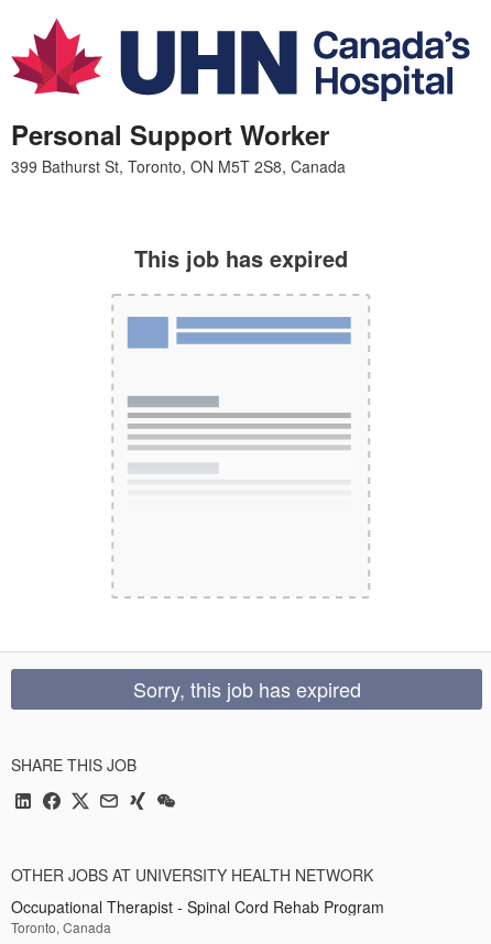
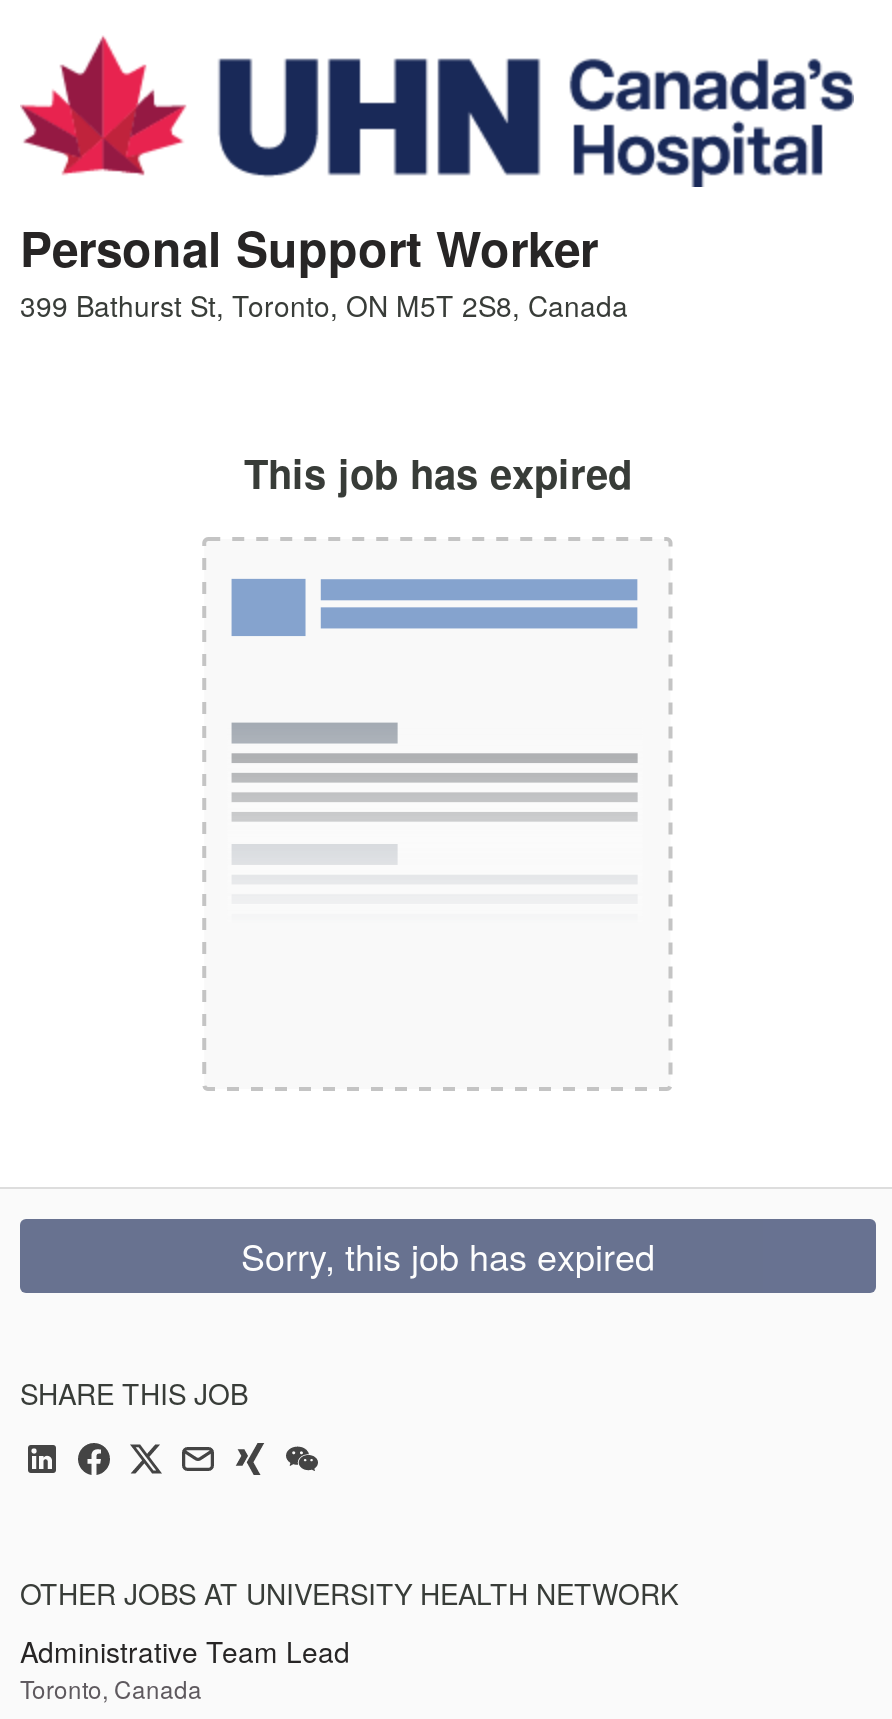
[11,895,384,917] Occupational Therapist - Spinal Cord Rehab Program -> [20,1630,350,1670] Administrative Team Lead

